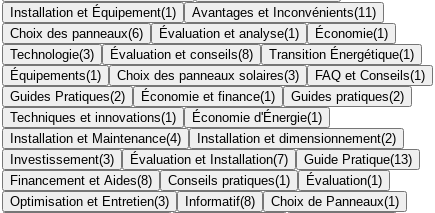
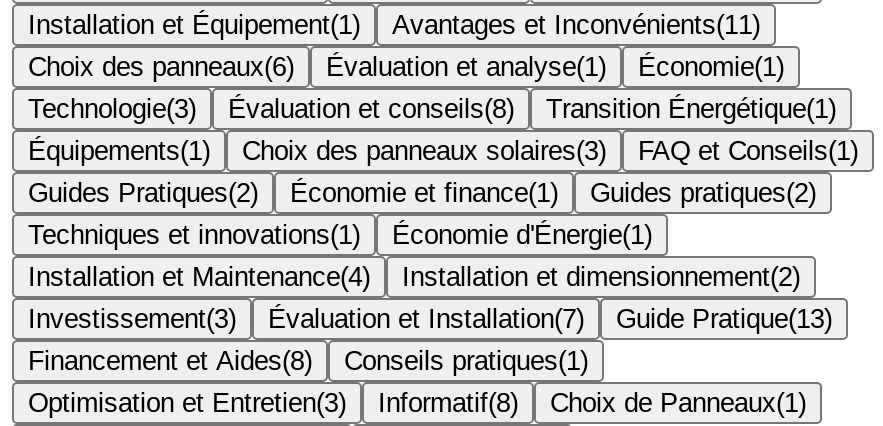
[306,173,382,188] Évaluation(1) -> none

